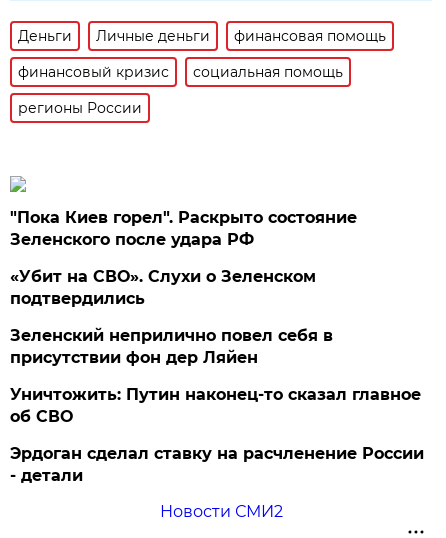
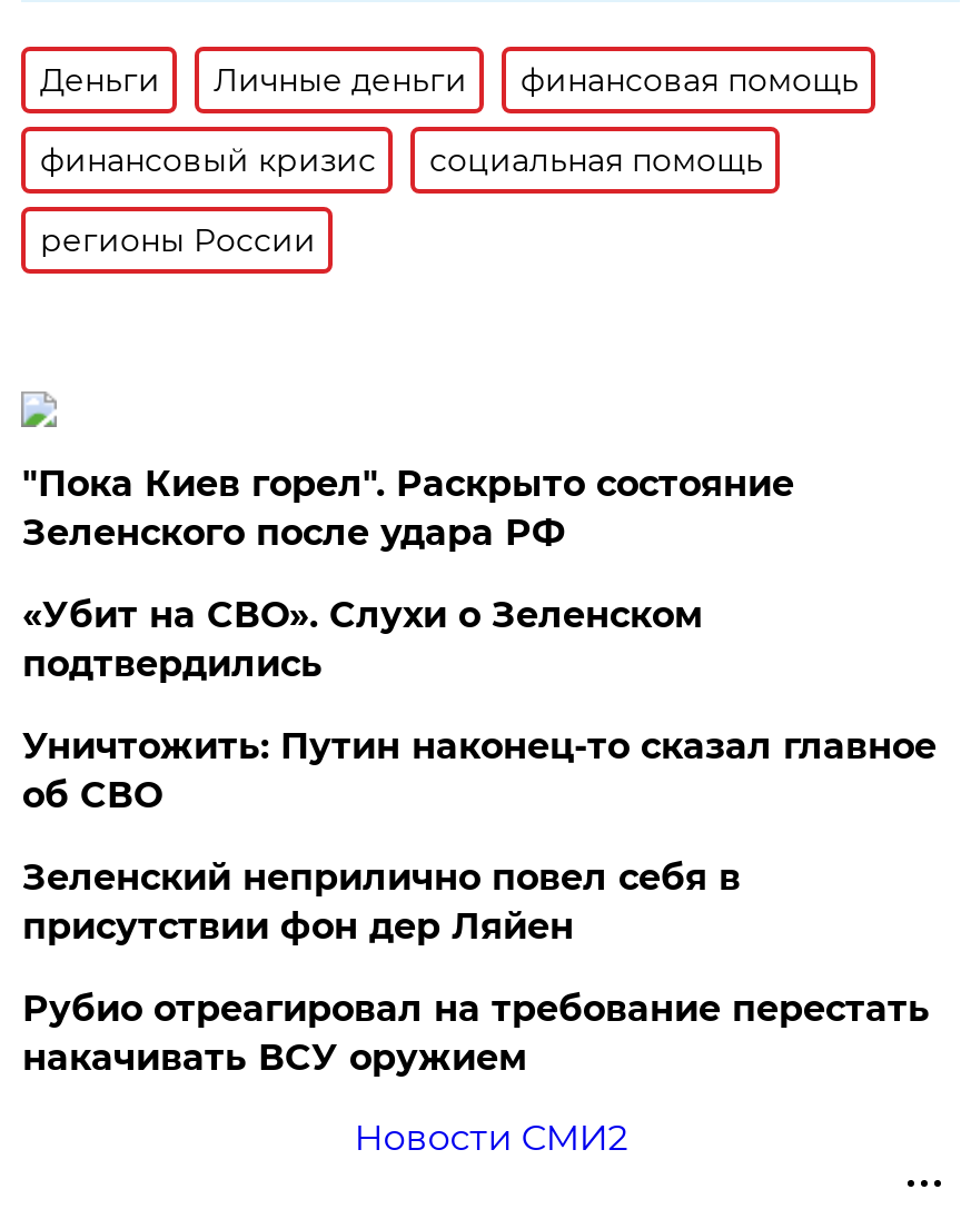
moved [10,326,333,367] -> [22,856,741,947]: Зеленский неприлично повел cебя в | присутствии фон дер Ляйен
moved [10,385,421,426] -> [22,725,936,816]: Уничтожить: Путин наконец-то сказал главное | об СВО
[10,444,424,485] Эрдоган сделал ставку на расчленение России | - детали -> [22,987,930,1079] Рубио отреагировал на требование перестать | накачивать ВСУ оружием

